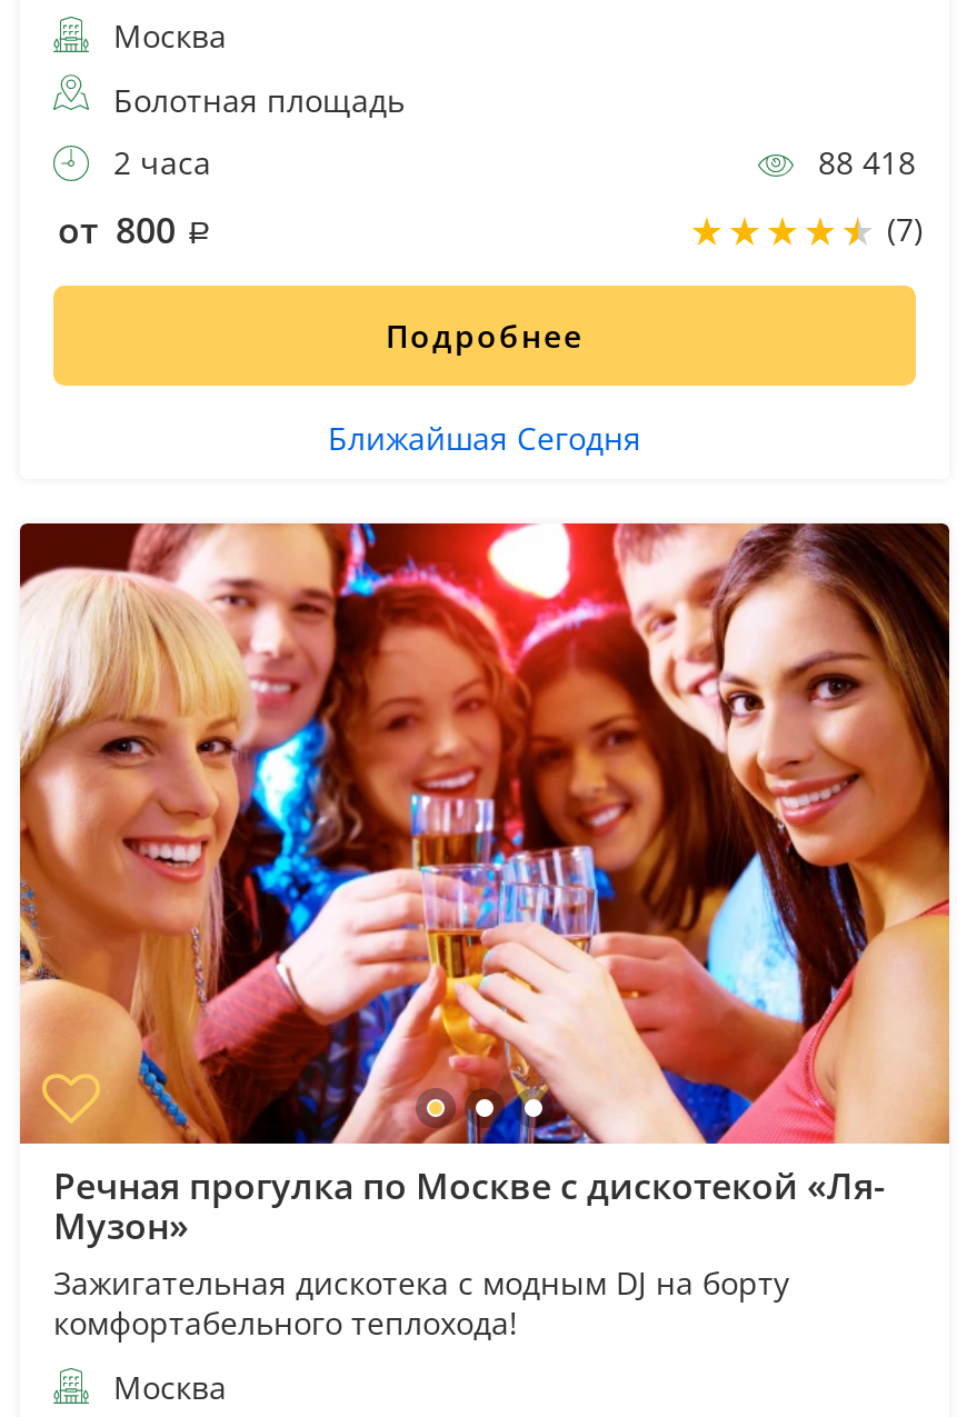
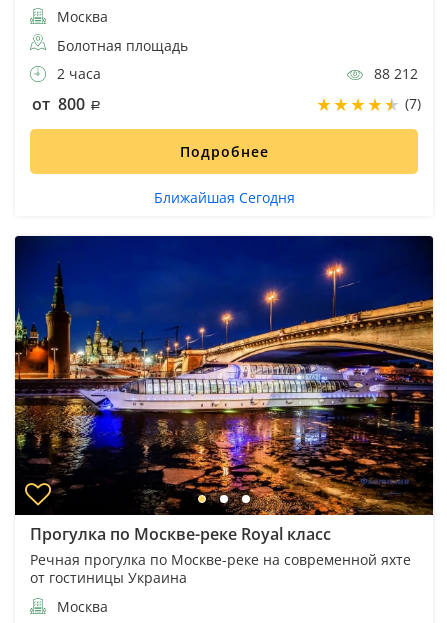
[809,142,916,184] 88 418 -> [370,64,418,83] 88 212
[18,521,951,1343] [image] | Речная прогулка по Москве с дискотекой «Ля- | Музон» | Зажигательная дискотека с модным DJ на борту | комфортабельного теплохода! -> [14,235,434,587] [image] | Прогулка по Москве-реке Royal класс | Речная прогулка по Москве-реке на современной яхте | от гостиницы Украина

